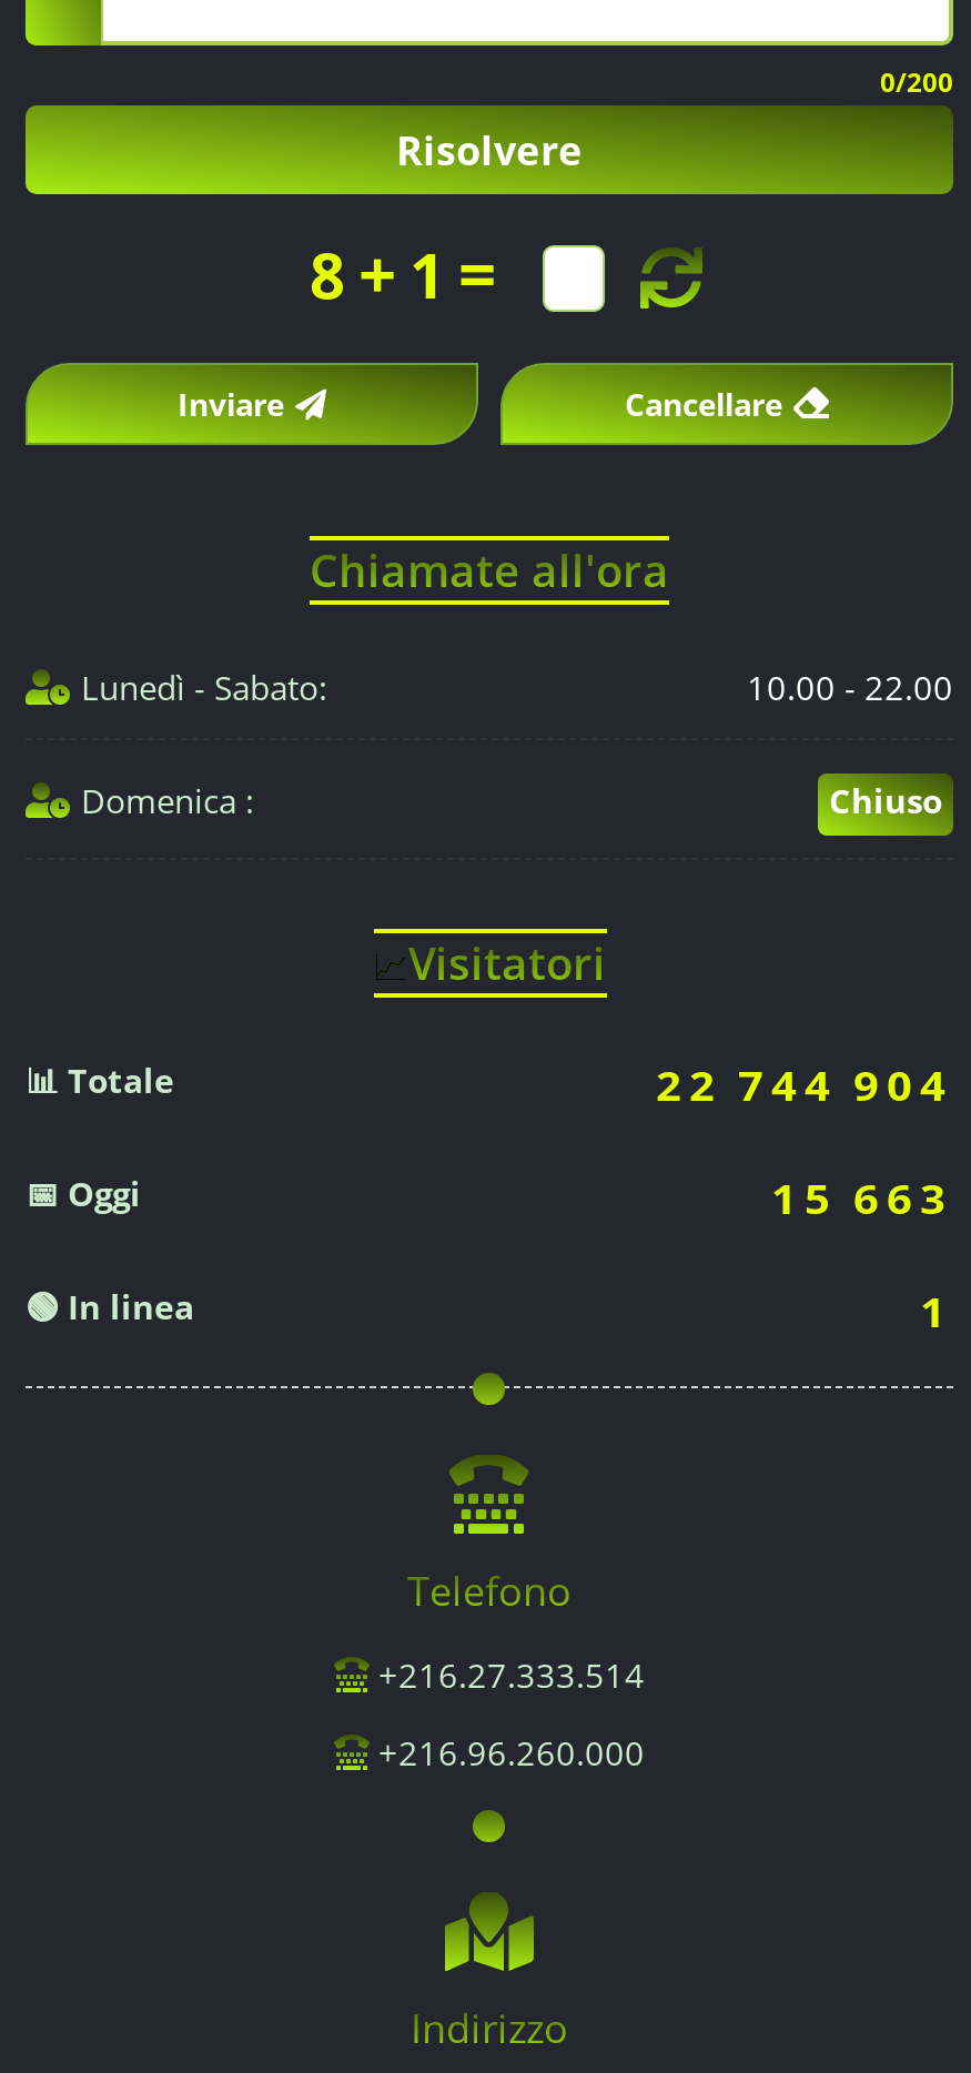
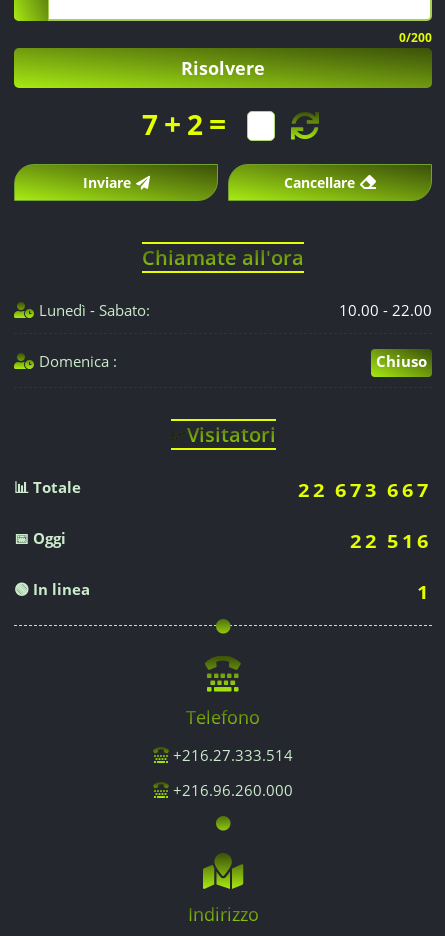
[310,227,496,318] 8 + 1 = -> [142,103,226,144] 7 + 2 =
[656,1059,953,1113] 22 744 904 -> [298,478,432,502] 22 673 667
[771,1172,953,1226] 15 663 -> [350,529,432,553] 22 516

